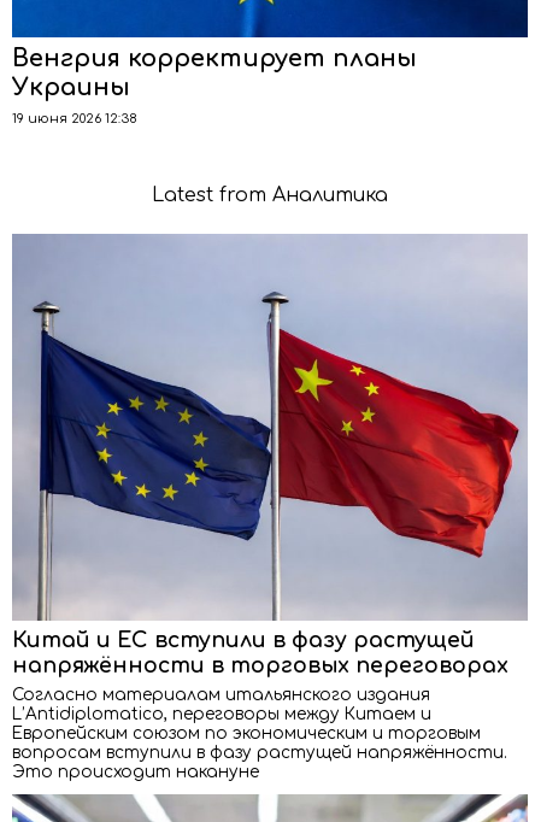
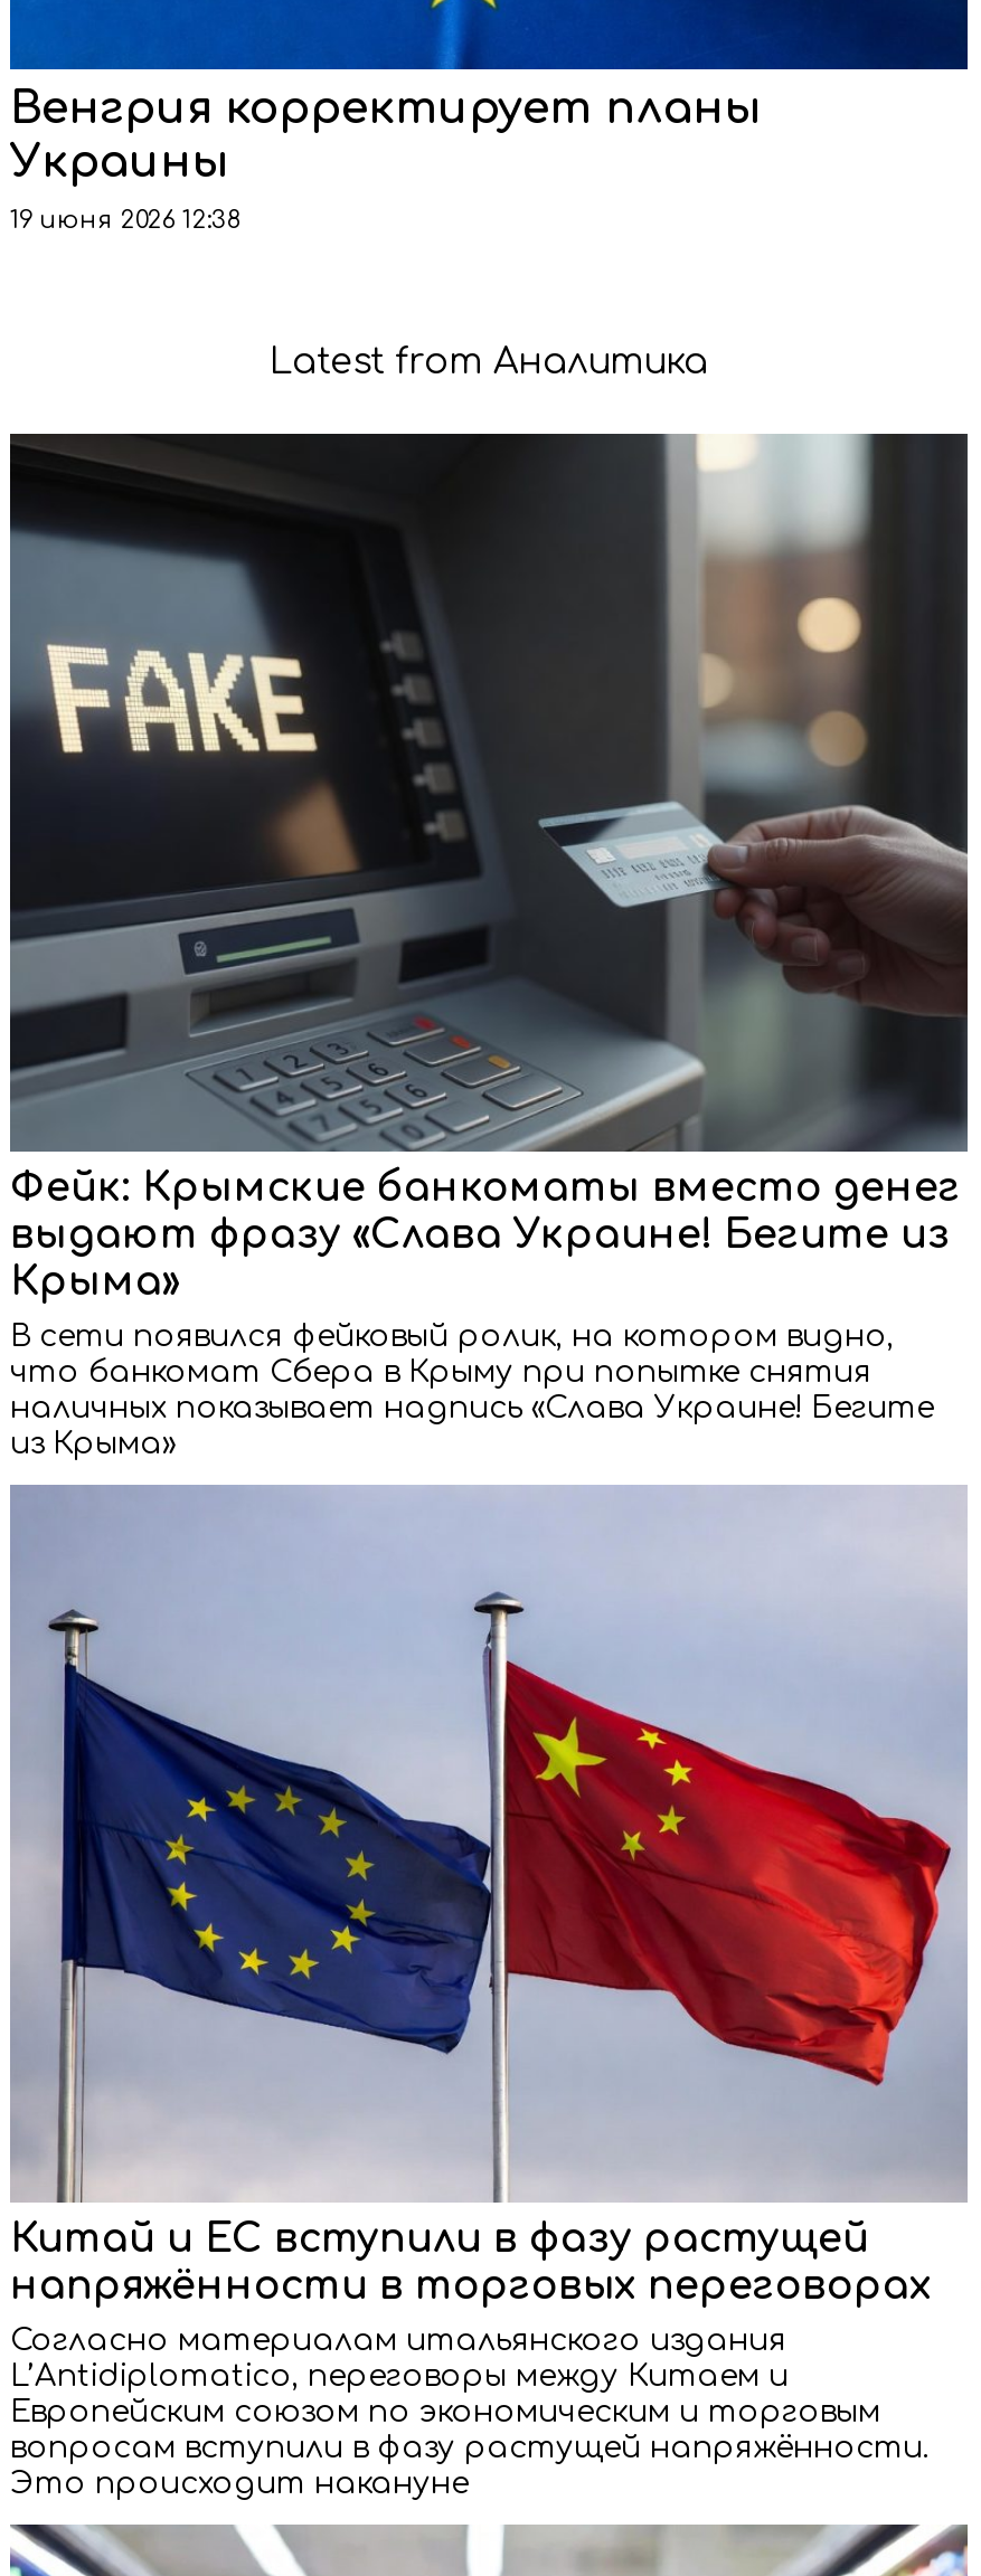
none -> [10,432,968,1461] [image] | Фейк: Крымские банкоматы вместо денег | выдают фразу «Слава Украине! Бегите из | Крыма» | В сети появился фейковый ролик, на котором видно, | что банкомат Сбера в Крыму при попытке снятия | наличных показывает надпись «Слава Украине! Бегите | из Крыма»

